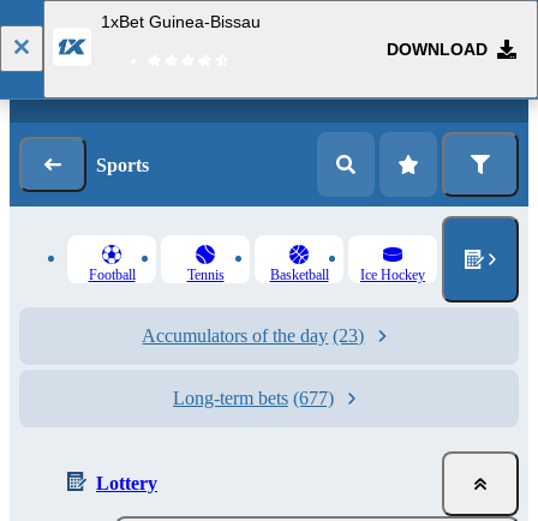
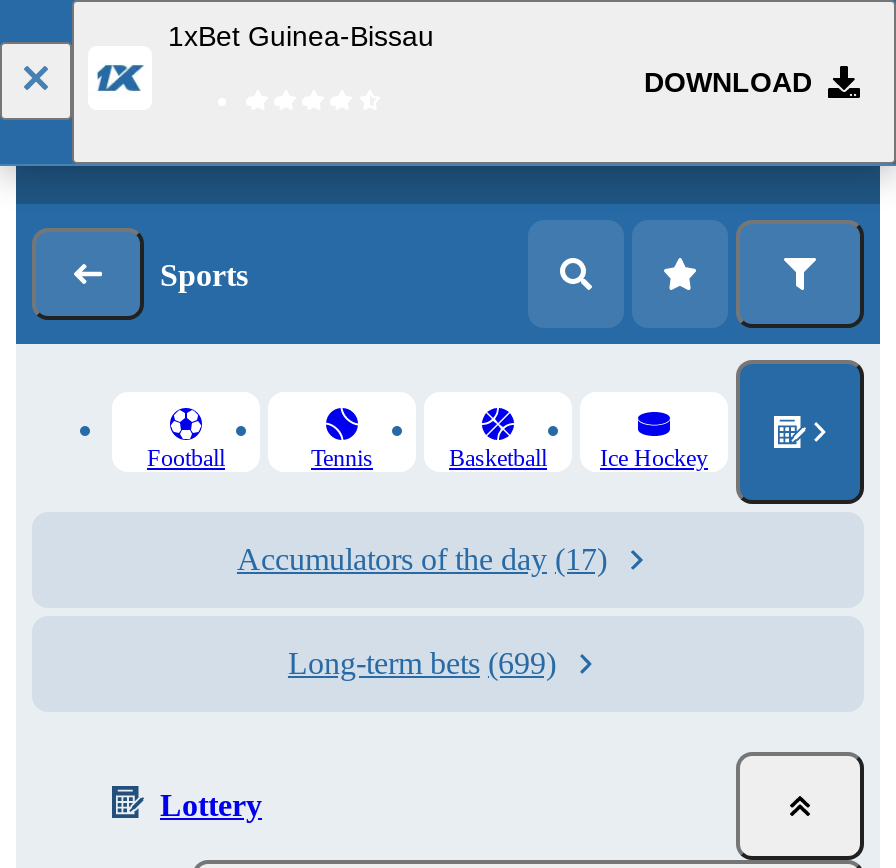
[142,325,364,346] Accumulators of the day (23) -> [237,542,607,576] Accumulators of the day (17)
[173,388,334,408] Long-term bets (677) -> [288,646,556,680] Long-term bets (699)

